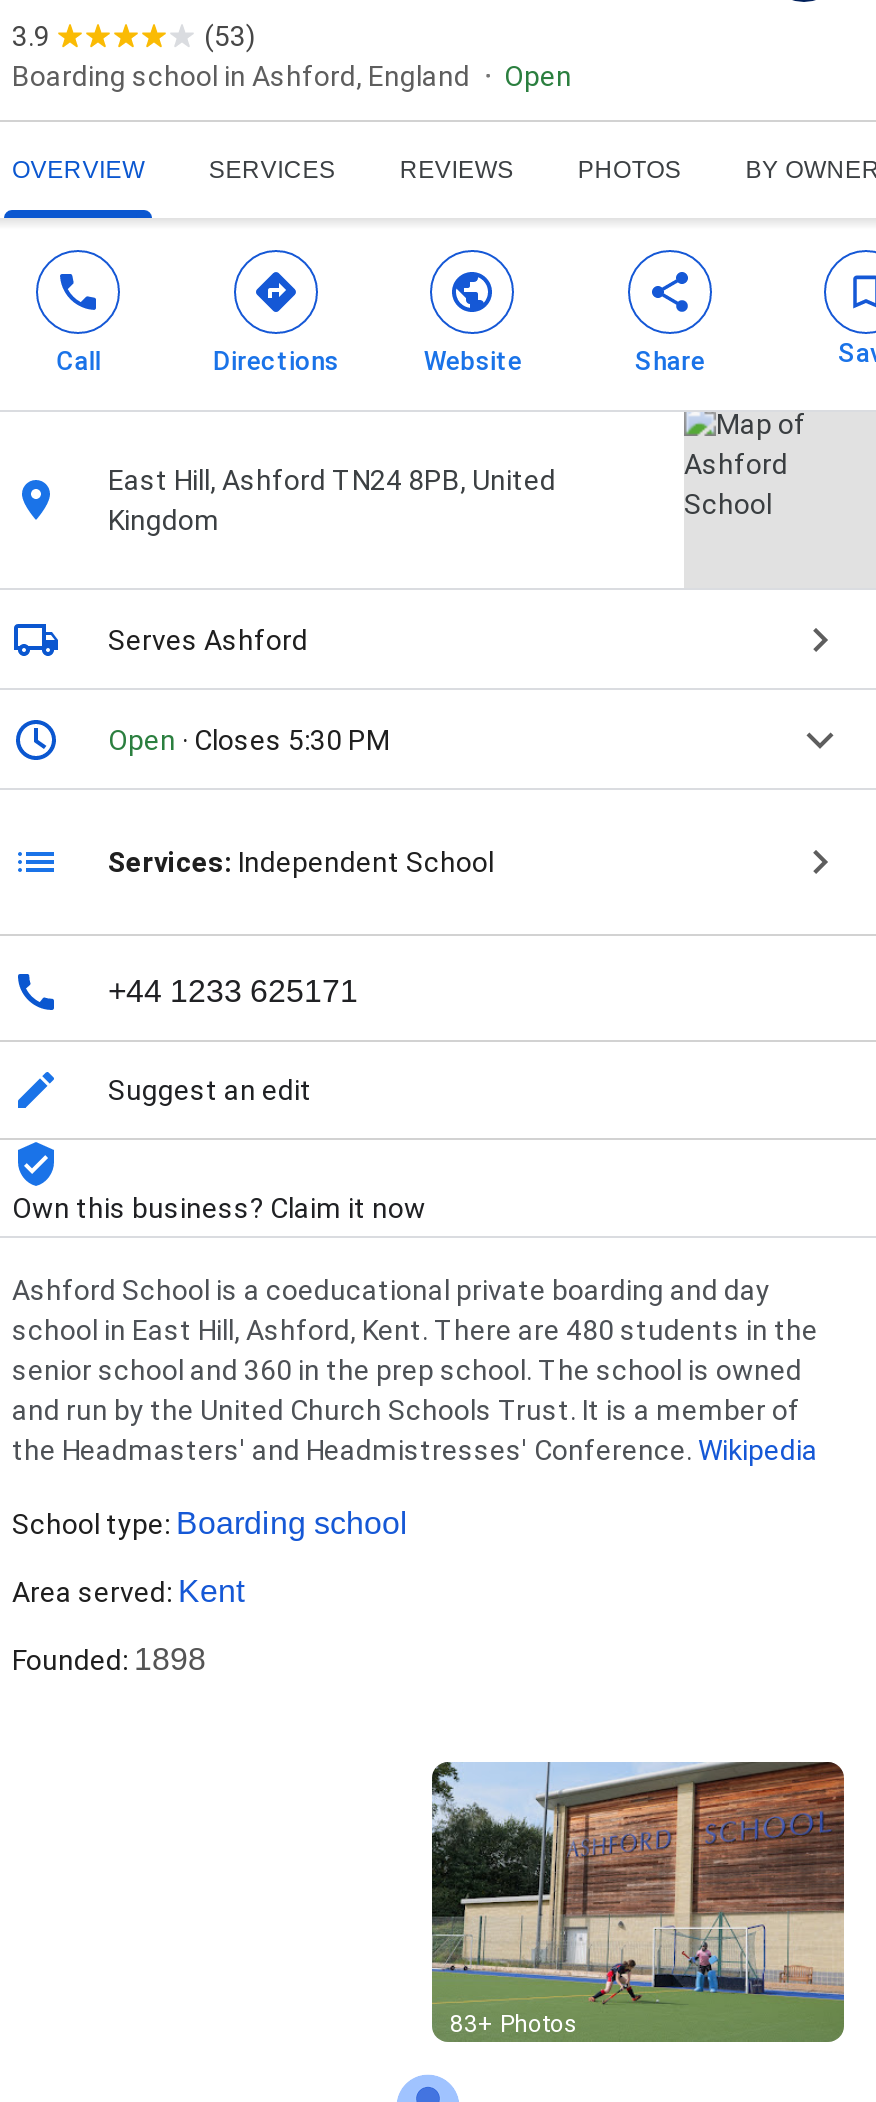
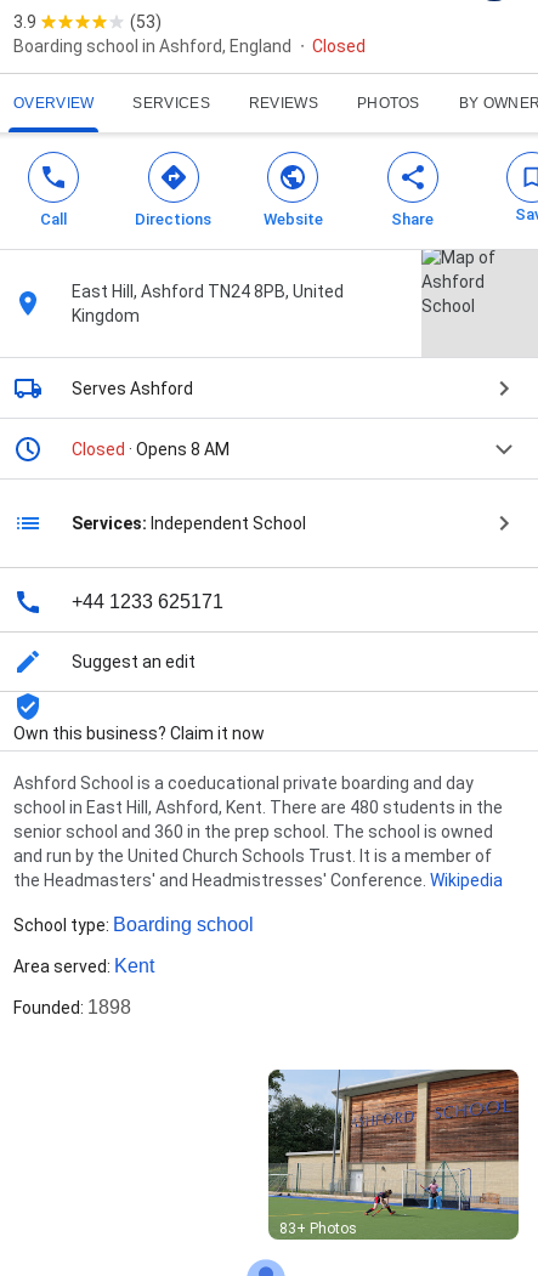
[504,60,572,92] Open -> [312,37,366,56] Closed
[108,724,390,756] Open · Closes 5:30 PM -> [72,440,230,459] Closed · Opens 8 AM

